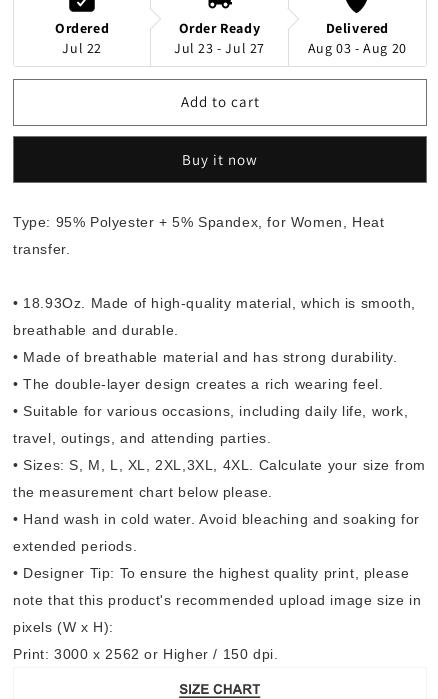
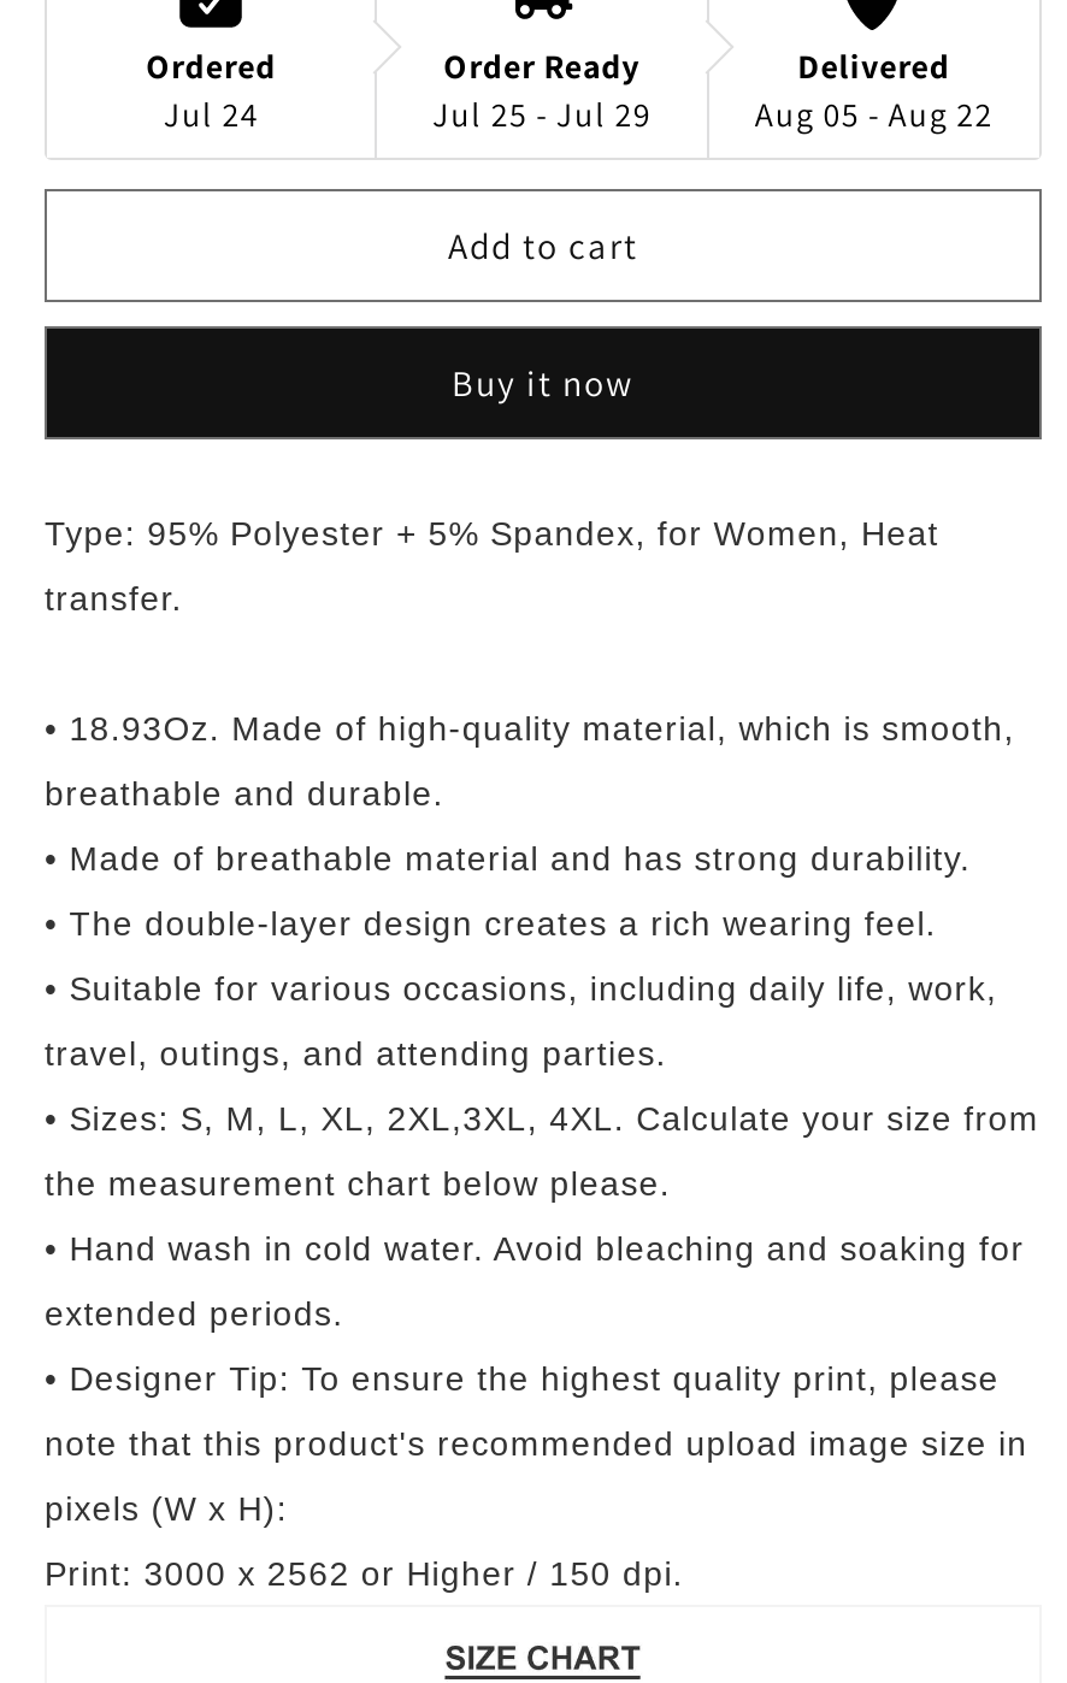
[62,39,102,57] Jul 22 -> [164,93,259,137] Jul 24
[174,39,265,57] Jul 23 - Jul 27 -> [432,93,652,137] Jul 25 - Jul 29
[308,39,407,57] Aug 03 - Aug 20 -> [755,93,993,137] Aug 05 - Aug 22

